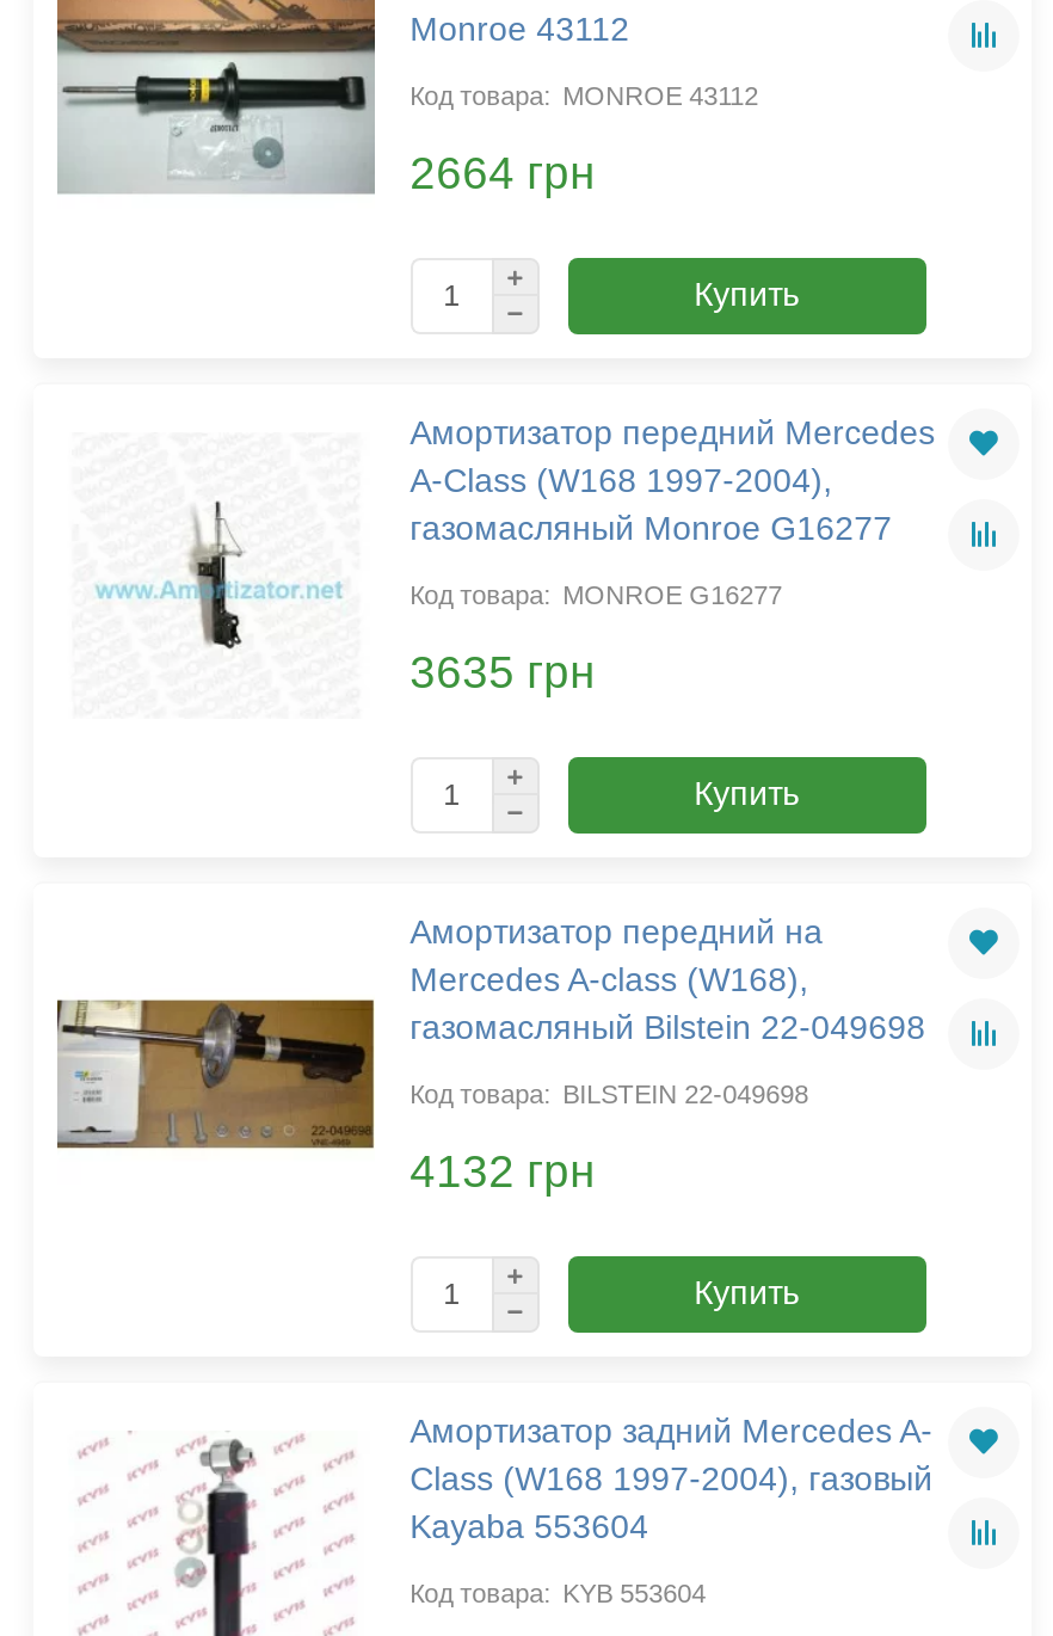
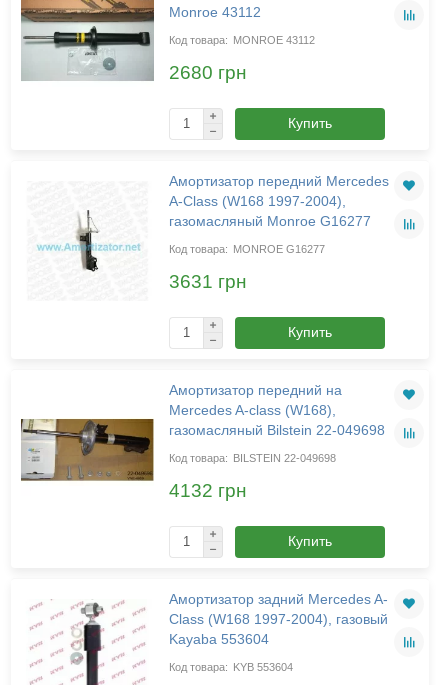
[410,148,596,198] 2664 грн -> [169,62,247,83] 2680 грн
[410,647,596,697] 3635 грн -> [169,271,247,292] 3631 грн

